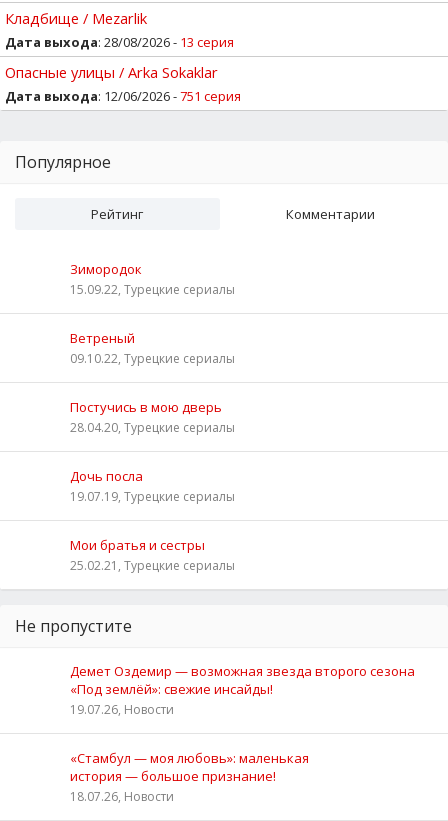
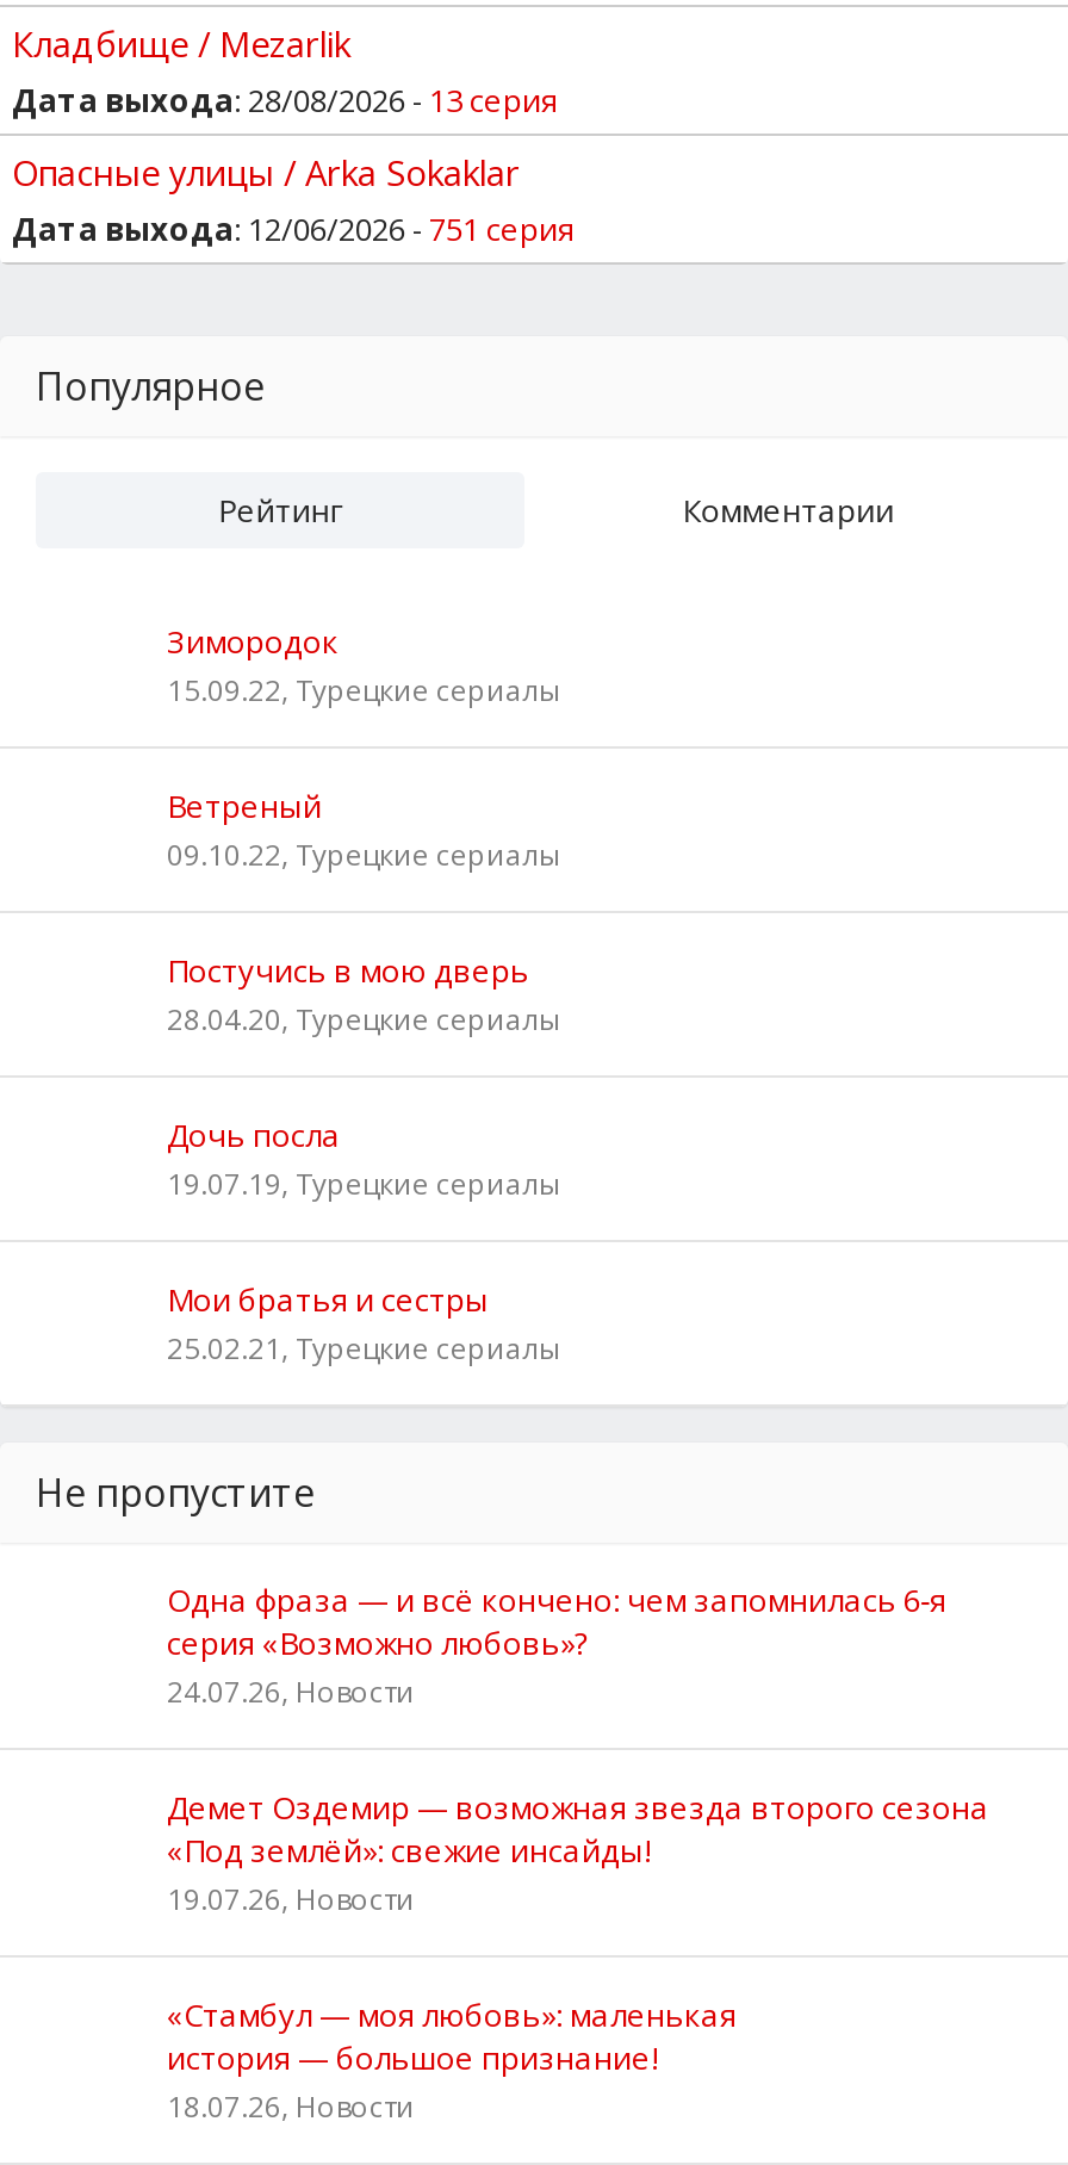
none -> [167,1578,946,1712] Одна фраза — и всё кончено: чем запомнилась 6‑я | серия «Возможно любовь»? | 24.07.26, Новости

